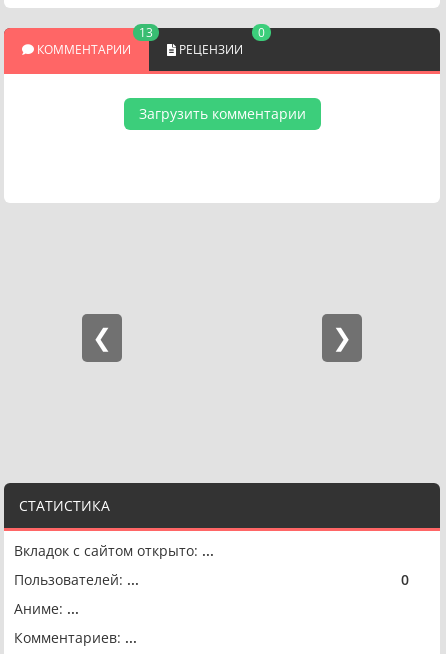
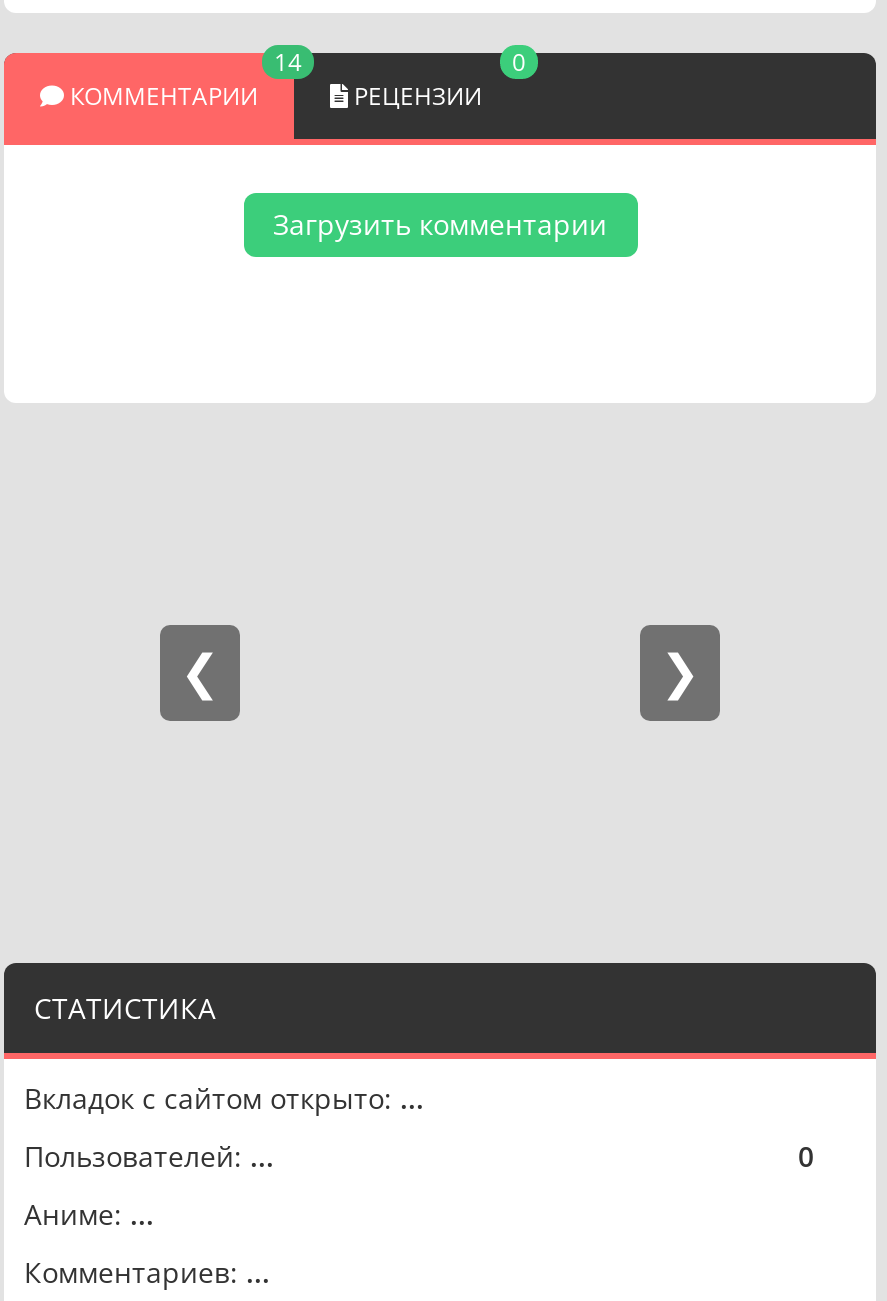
[139,24,153,41] 13 -> [274,45,302,79] 14

